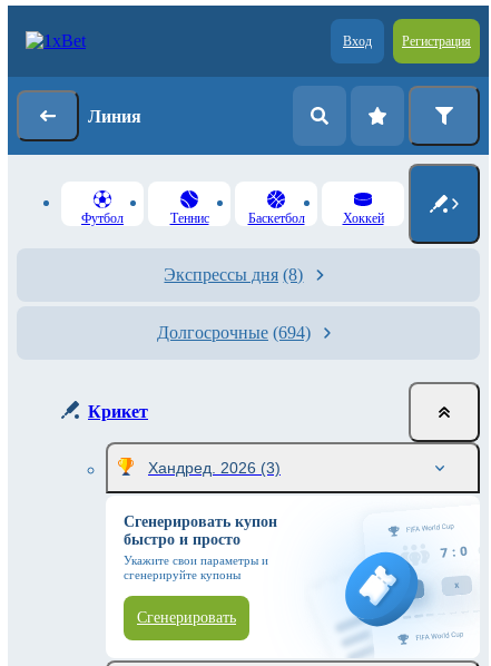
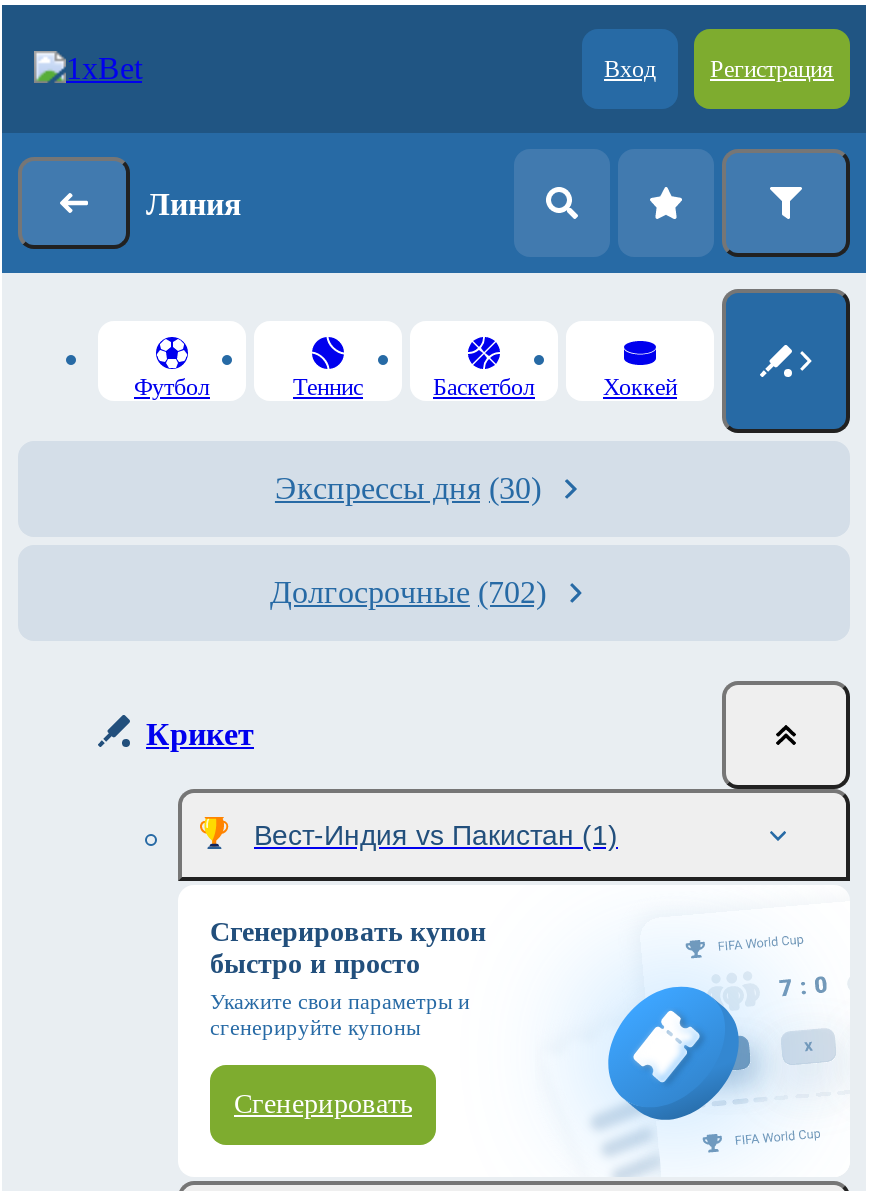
[164,265,303,284] Экспрессы дня (8) -> [275,471,541,505] Экспрессы дня (30)
[157,323,311,342] Долгосрочные (694) -> [270,575,546,609] Долгосрочные (702)
[148,459,281,477] Хандред. 2026 (3) -> [254,819,618,851] Вест-Индия vs Пакистан (1)

